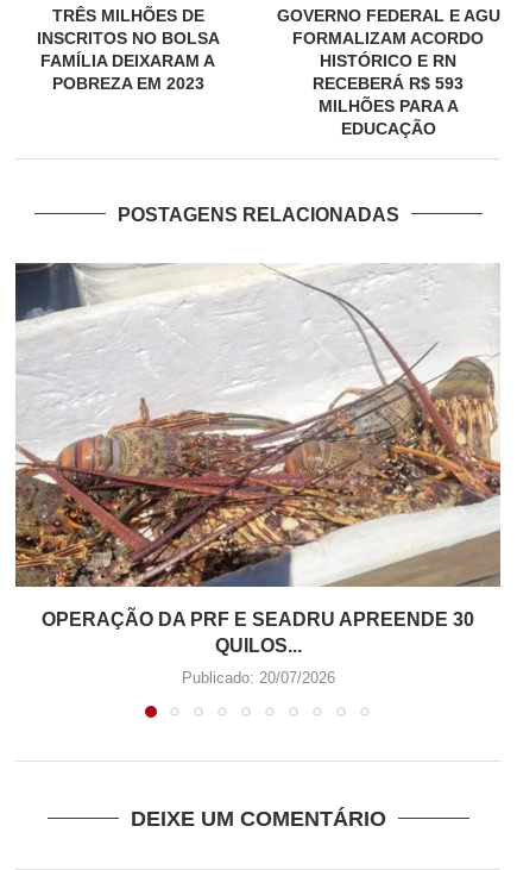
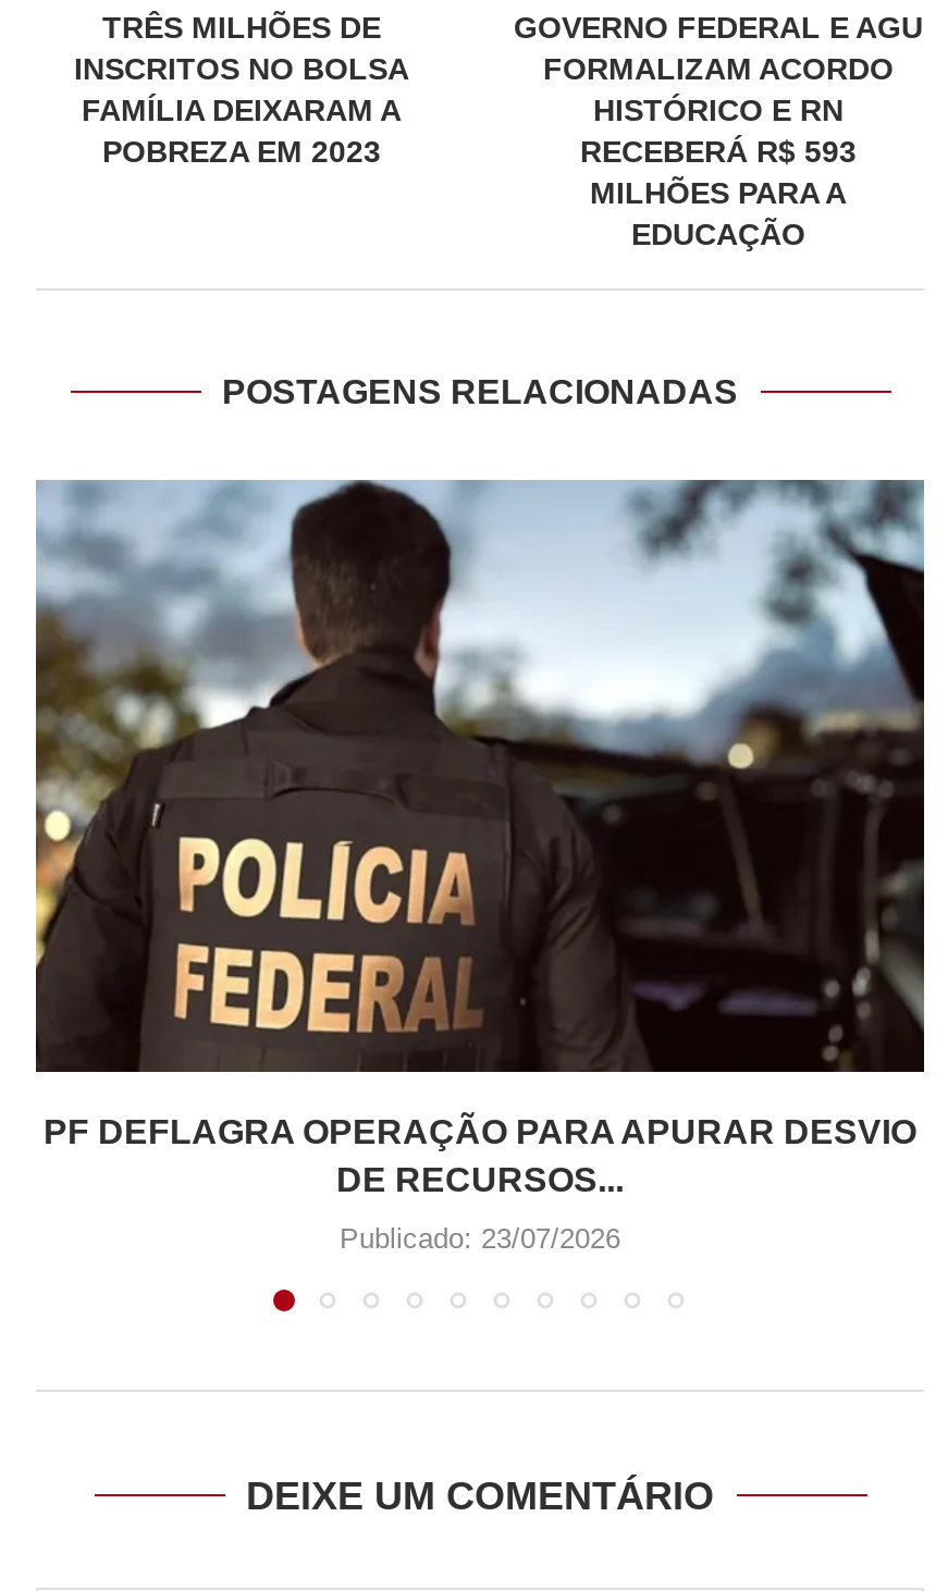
[14,262,502,656] [image] | OPERAÇÃO DA PRF E SEADRU APREENDE 30 | QUILOS... -> [34,479,926,1199] [image] | PF DEFLAGRA OPERAÇÃO PARA APURAR DESVIO | DE RECURSOS...
[181,669,335,687] Publicado: 20/07/2026 -> [340,1223,620,1256] Publicado: 23/07/2026

